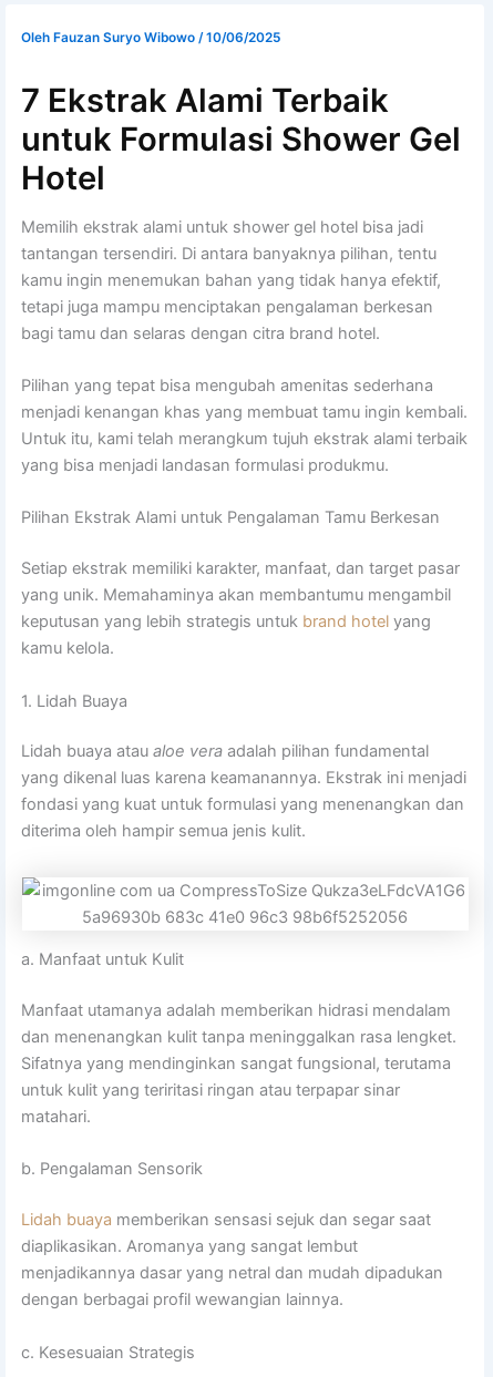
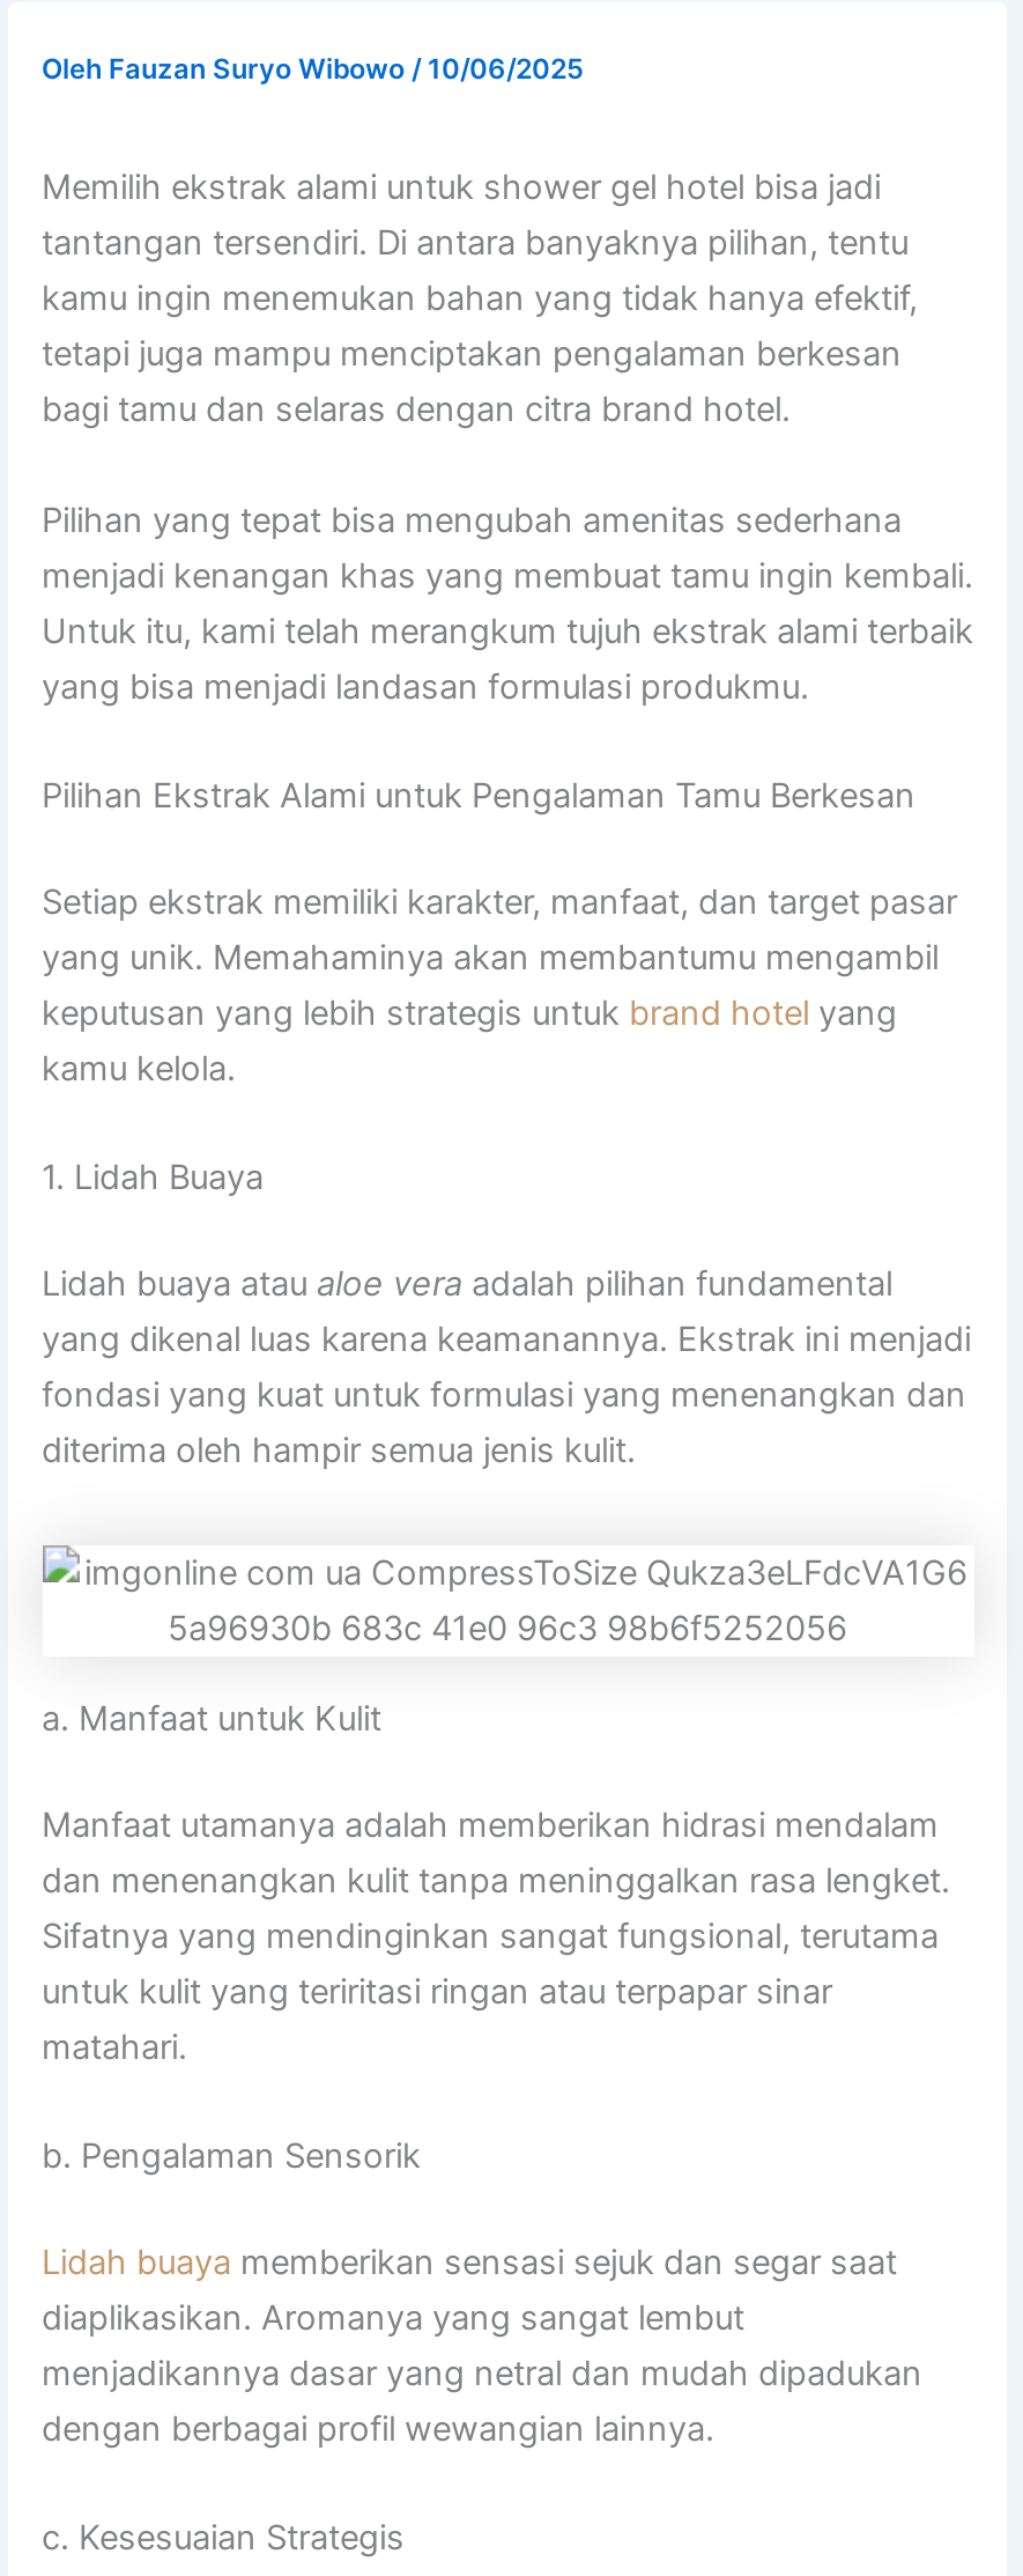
[22,81,461,197] 7 Ekstrak Alami Terbaik | untuk Formulasi Shower Gel | Hotel -> none

